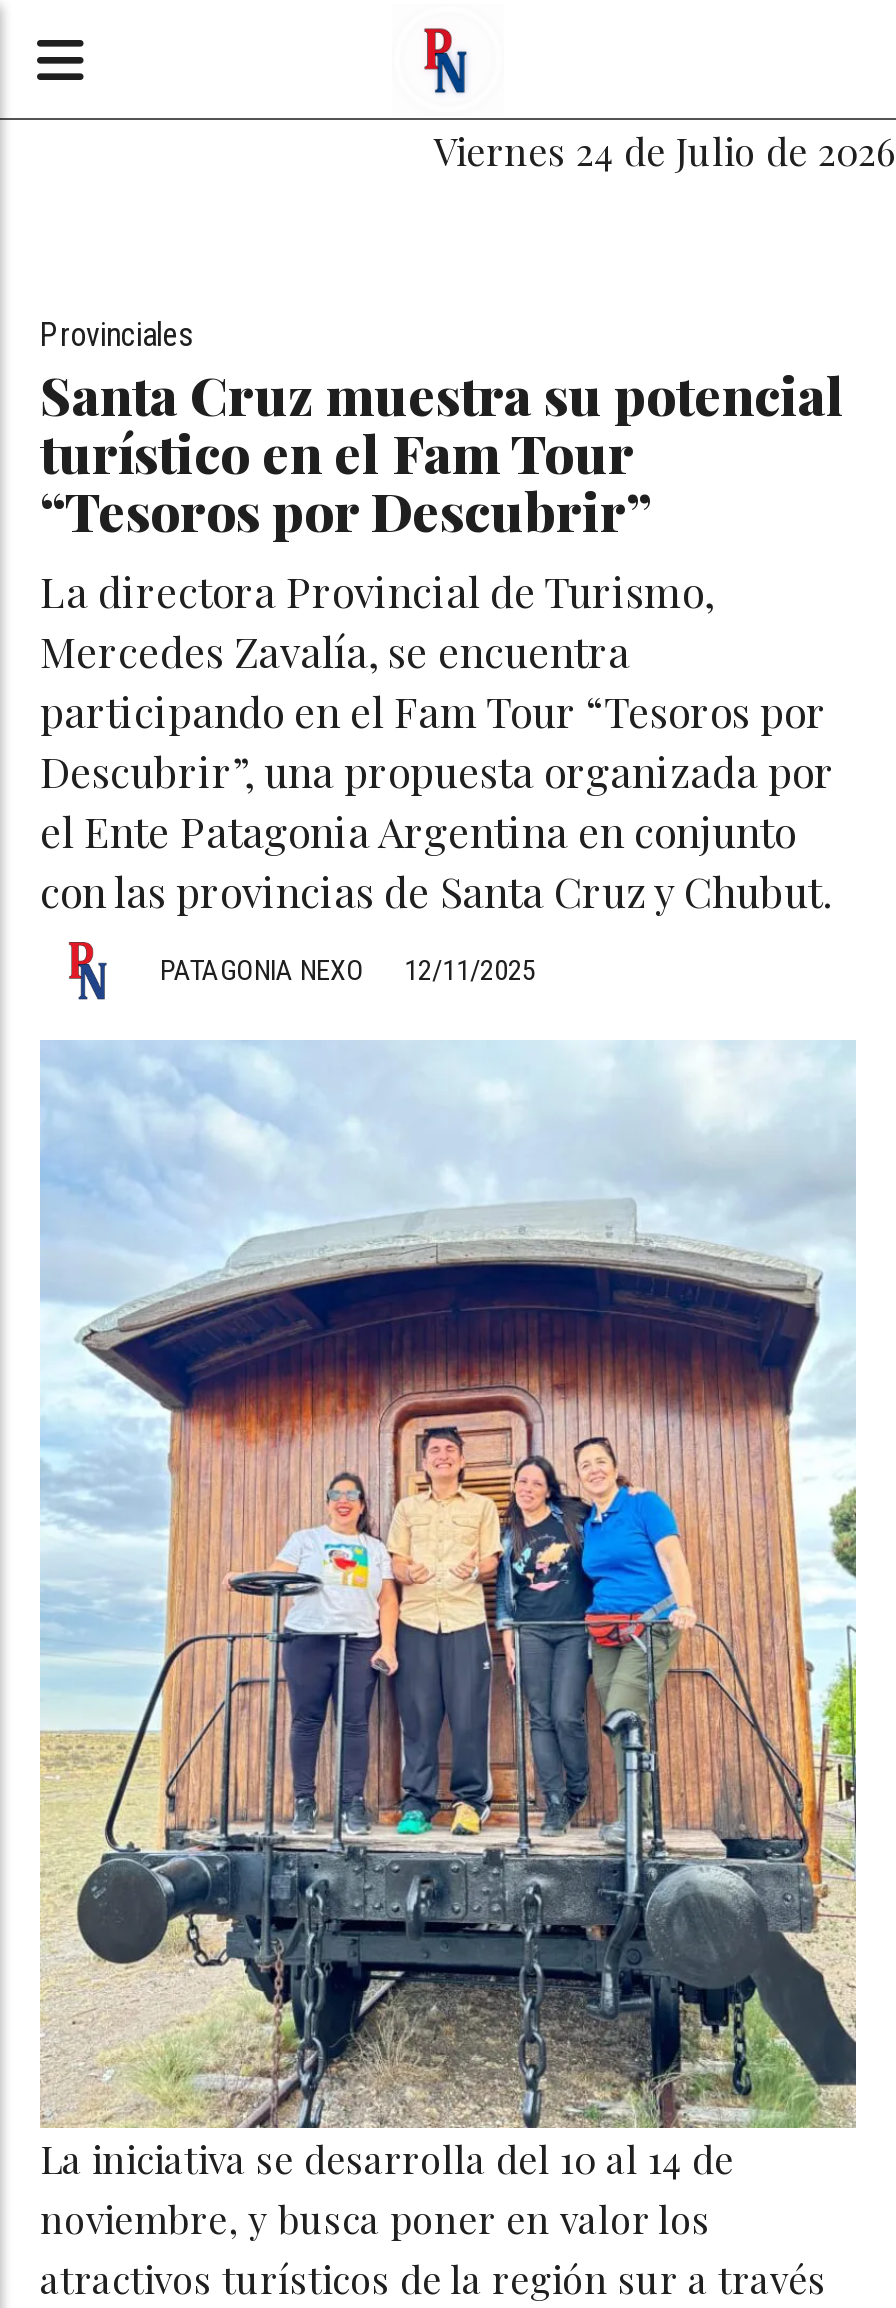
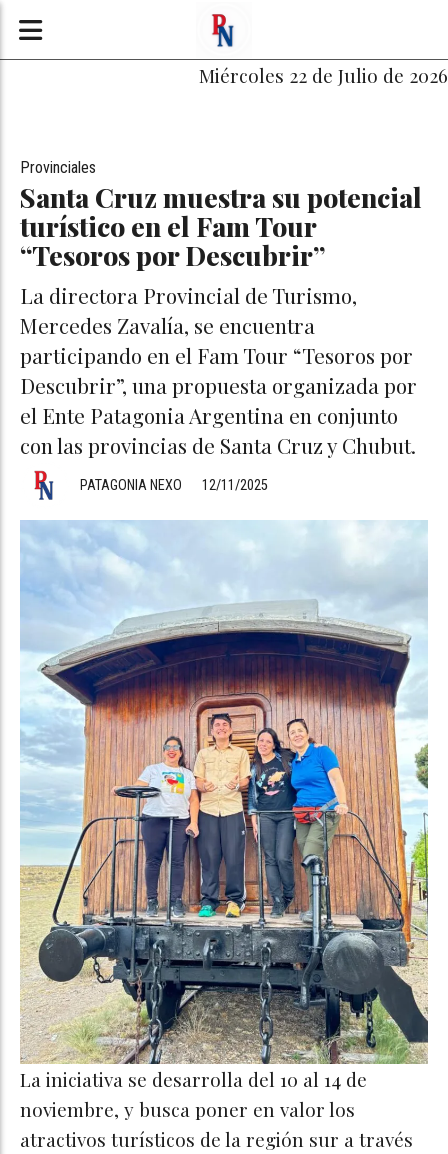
[434,124,896,176] Viernes 24 de Julio de 2026 -> [199,62,448,88] Miércoles 22 de Julio de 2026

